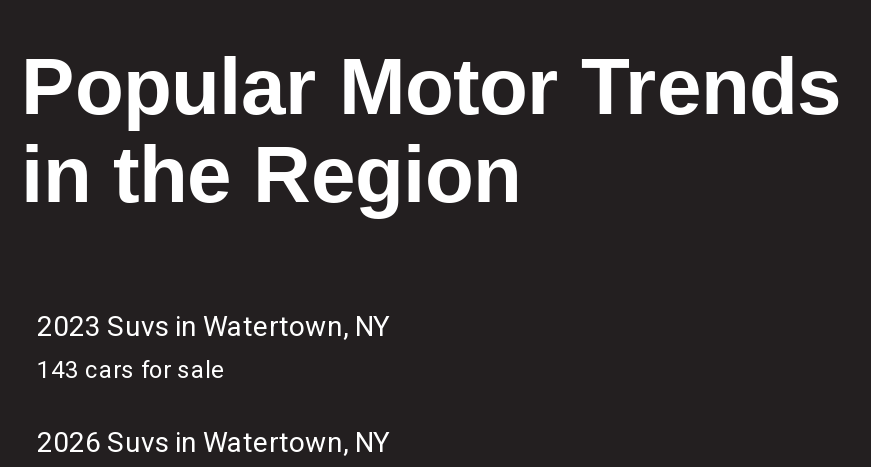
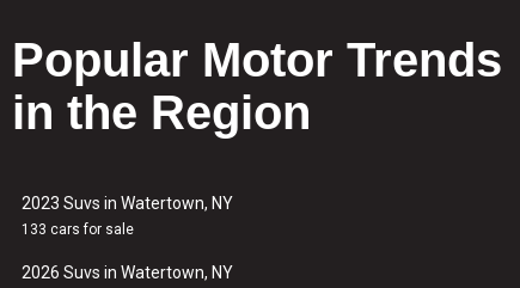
[37,356,225,384] 143 cars for sale -> [22,221,134,238] 133 cars for sale

